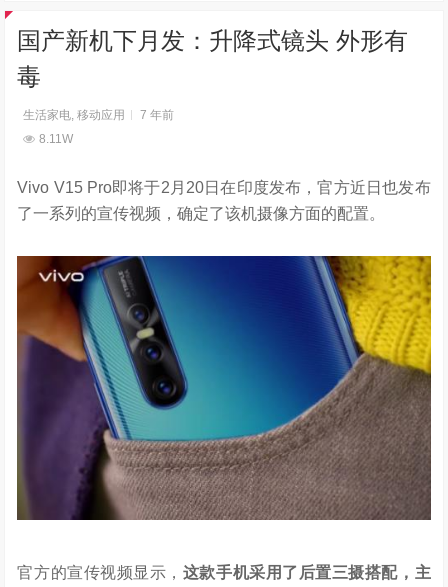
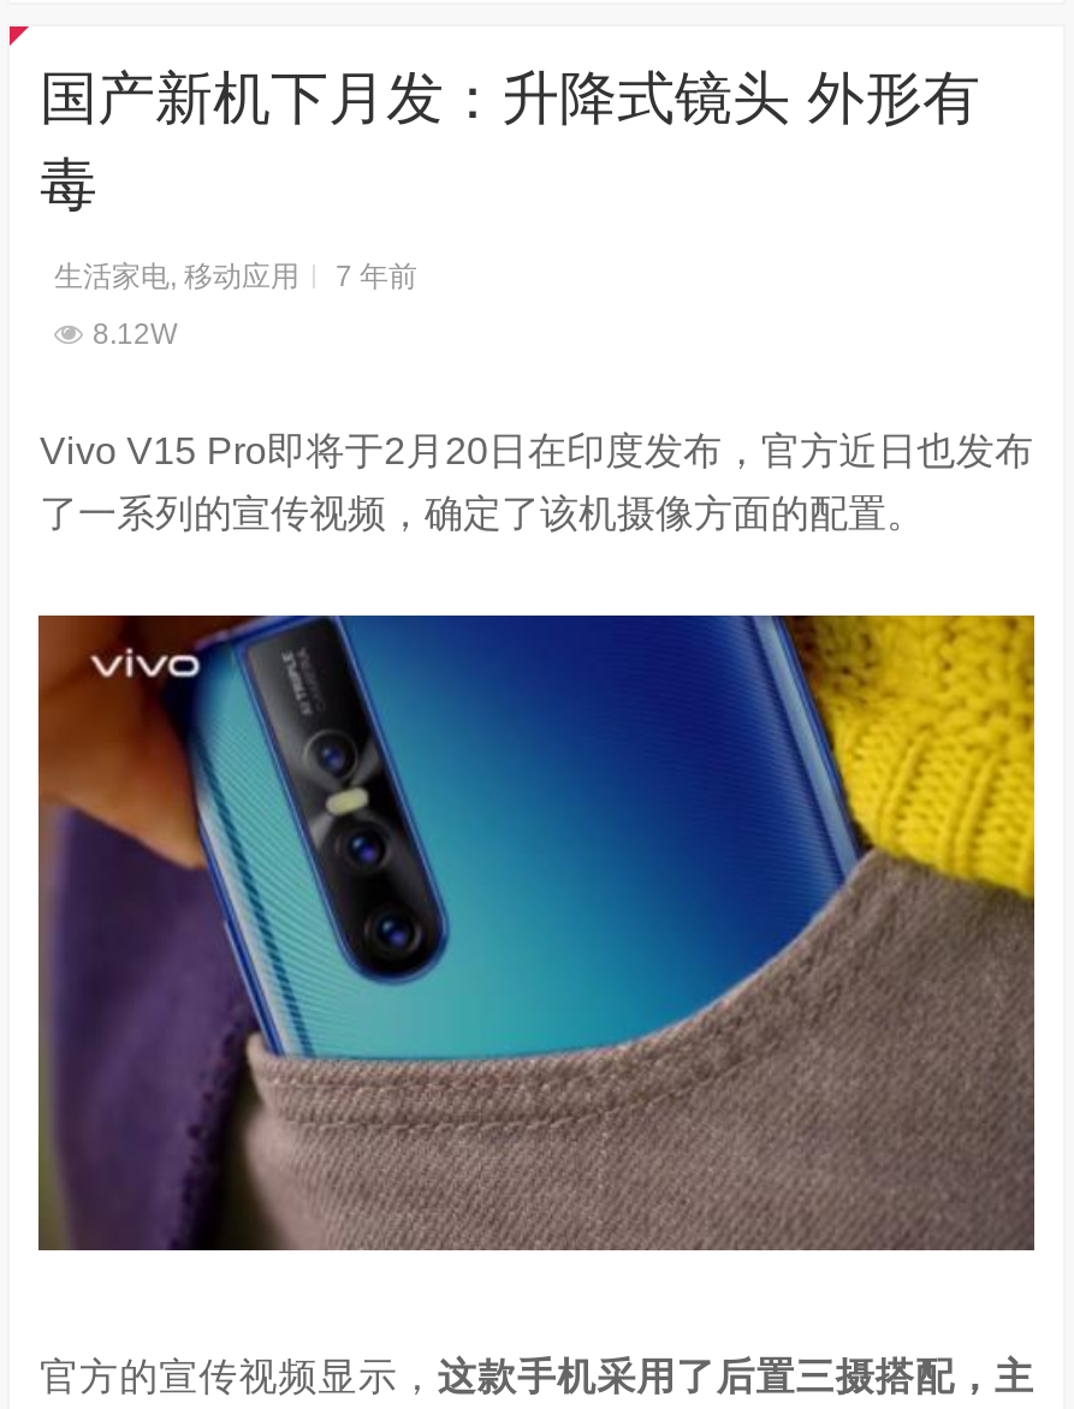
[39,132,73,146] 8.11W -> [93,317,177,351] 8.12W

